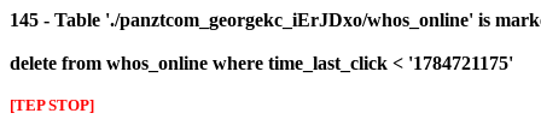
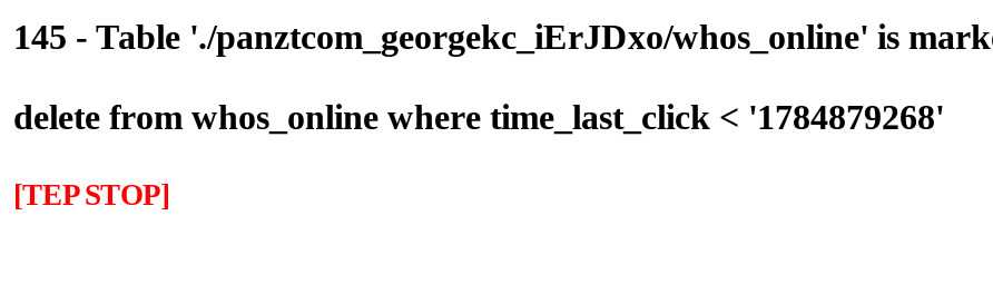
[10,53,513,73] delete from whos_online where time_last_click < '1784721175' -> [13,98,944,136] delete from whos_online where time_last_click < '1784879268'

